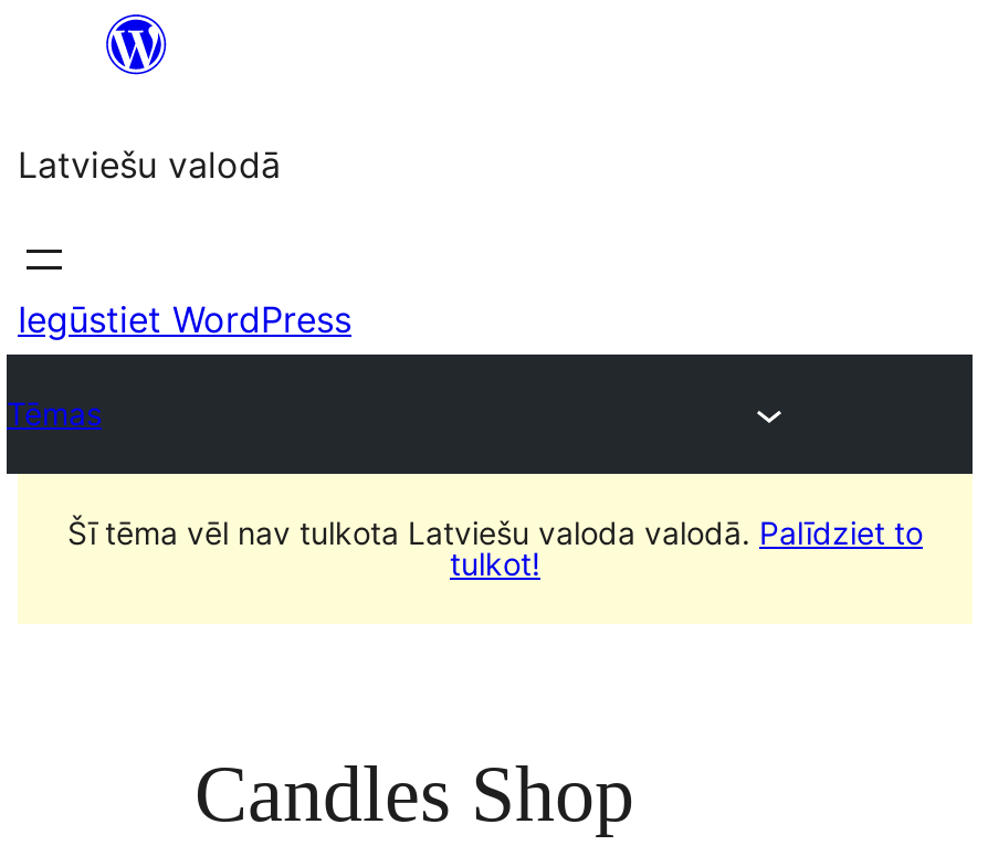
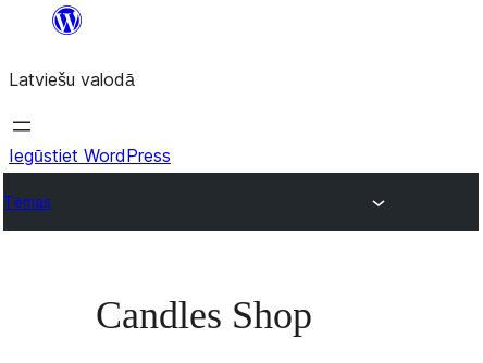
[18,474,973,624] [image] | Šī tēma vēl nav tulkota Latviešu valoda valodā. Palīdziet to | tulkot! -> none

